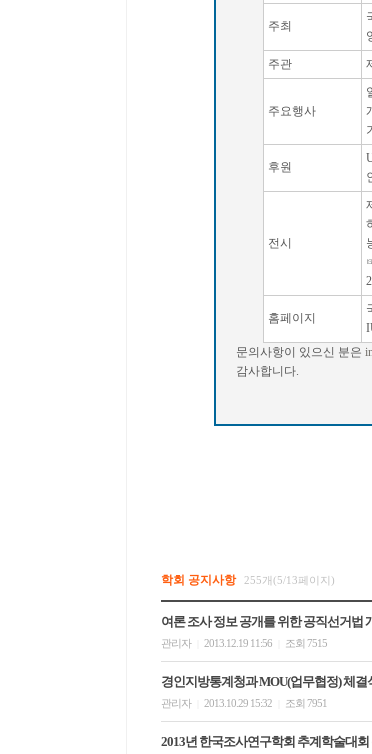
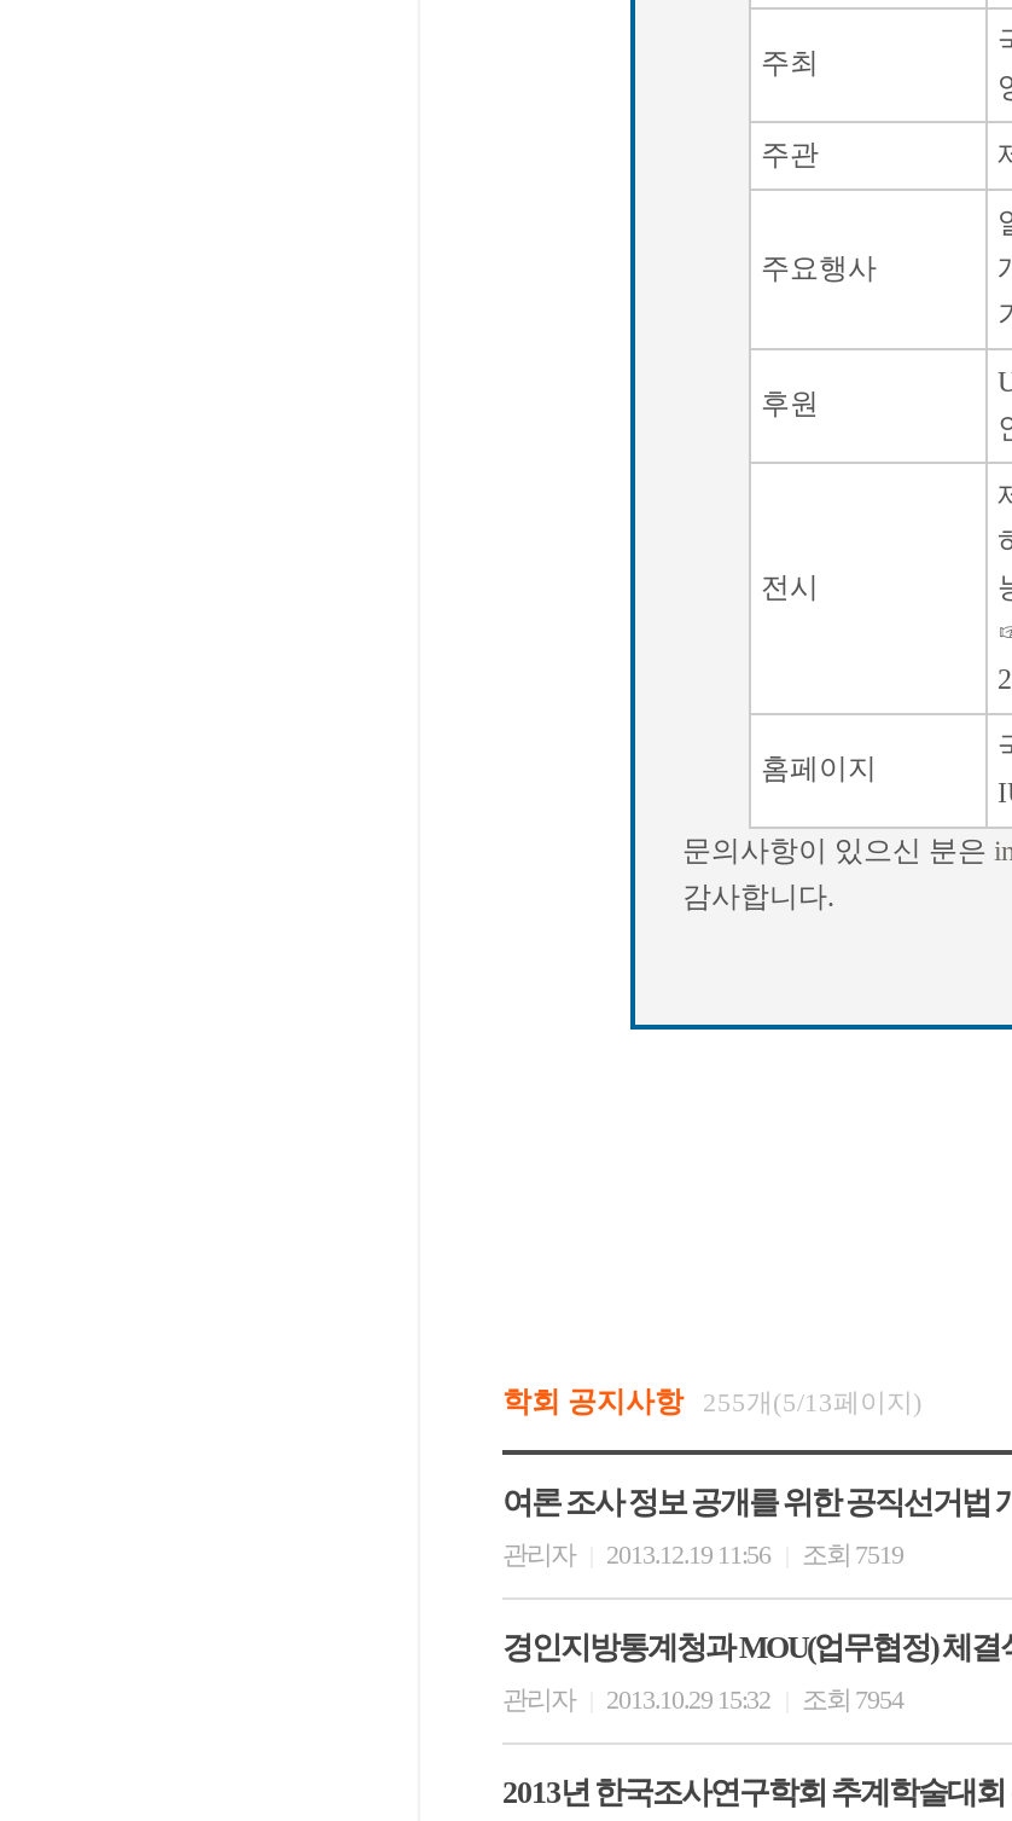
[161,637,327,649] 관리자 2013.12.19 11:56 조회 7515 -> [502,1539,903,1568] 관리자 2013.12.19 11:56 조회 7519
[161,697,327,709] 관리자 2013.10.29 15:32 조회 7951 -> [502,1684,903,1713] 관리자 2013.10.29 15:32 조회 7954

